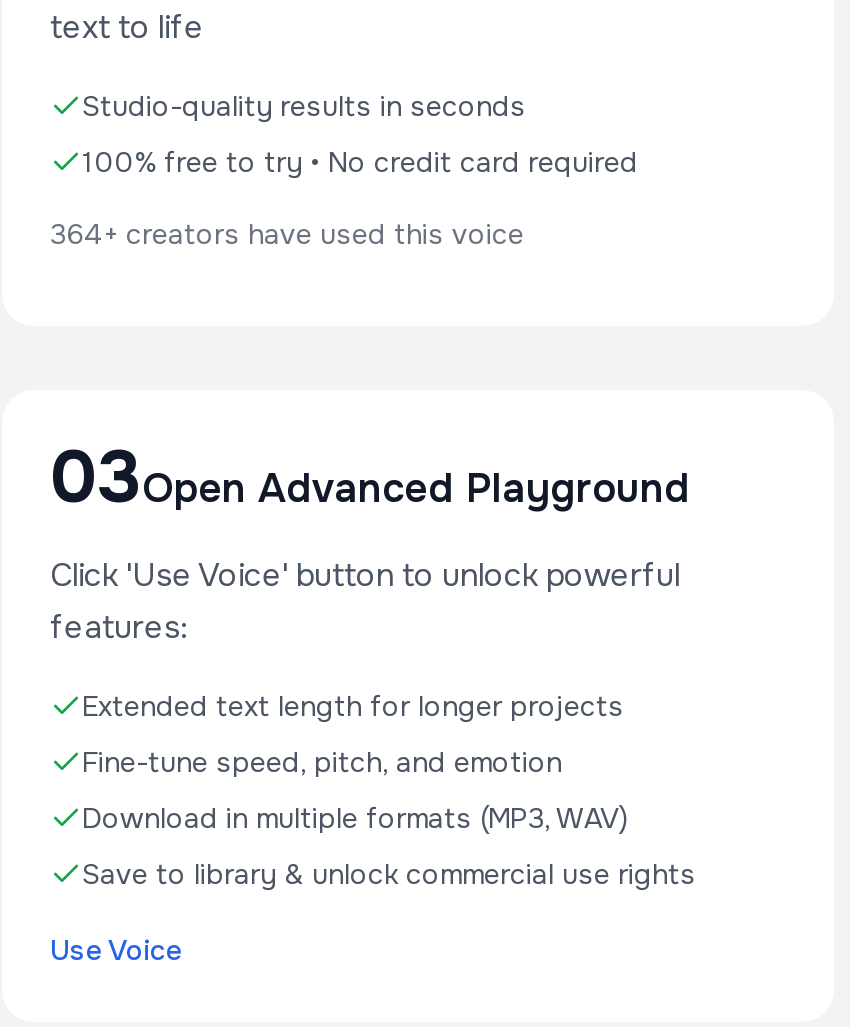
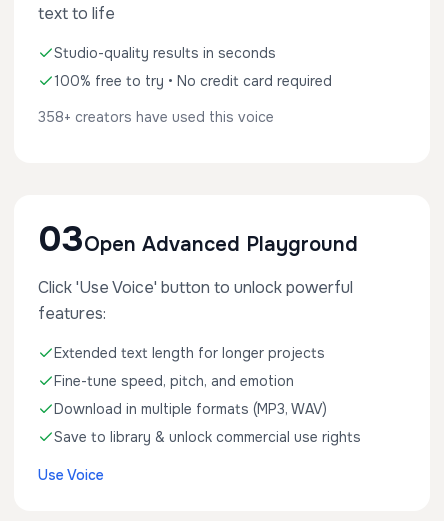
[50,216,524,252] 364+ creators have used this voice -> [38,108,274,126] 358+ creators have used this voice

